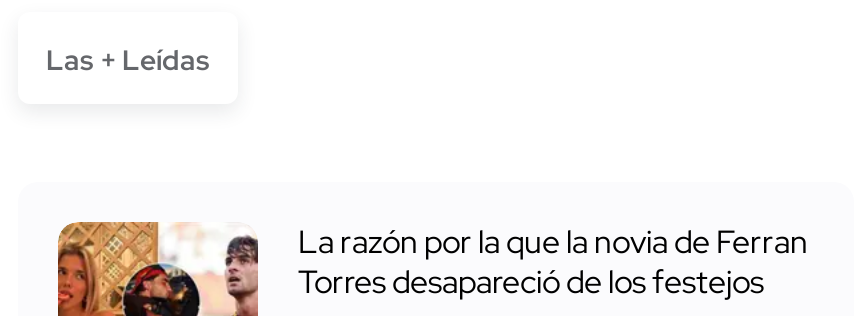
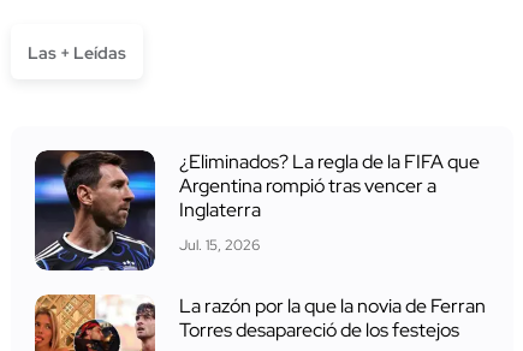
none -> [34,149,480,272] [image] | ¿Eliminados? La regla de la FIFA que | Argentina rompió tras vencer a | Inglaterra | Jul. 15, 2026

